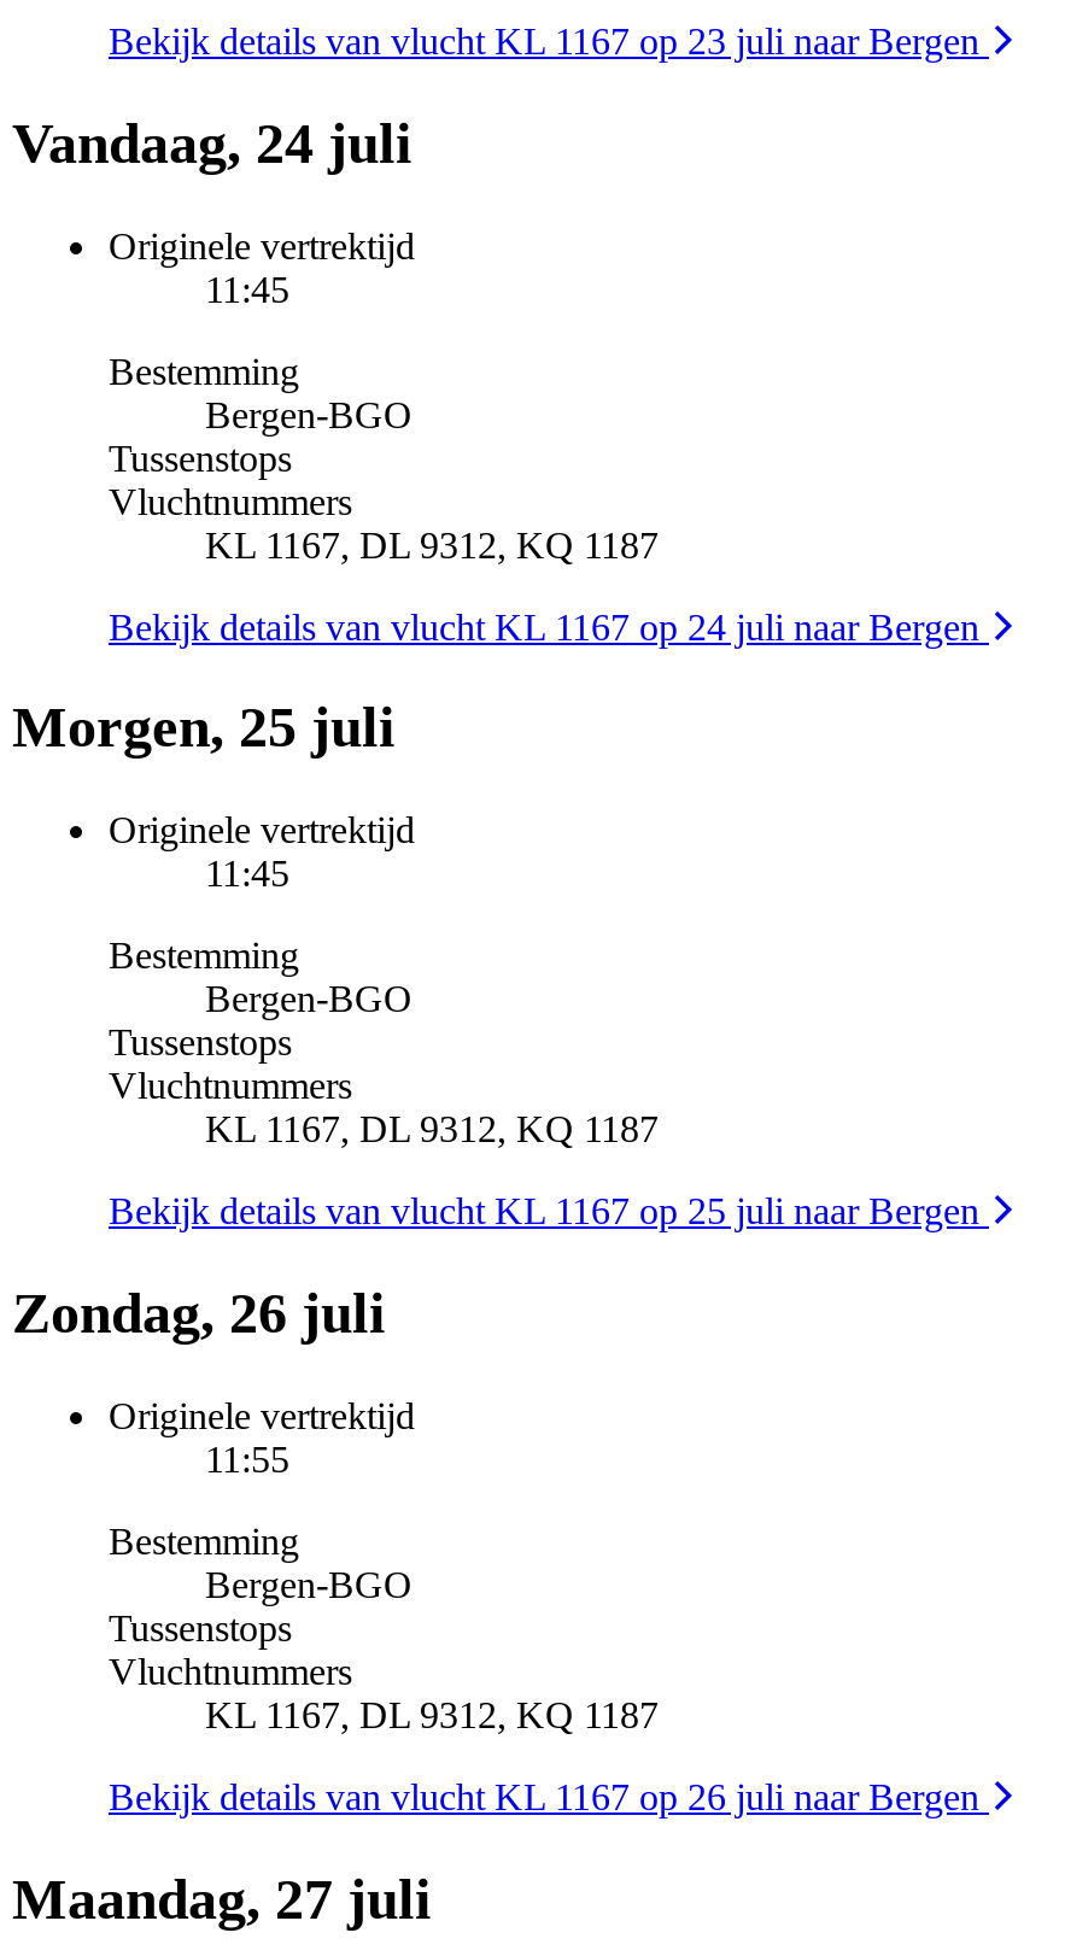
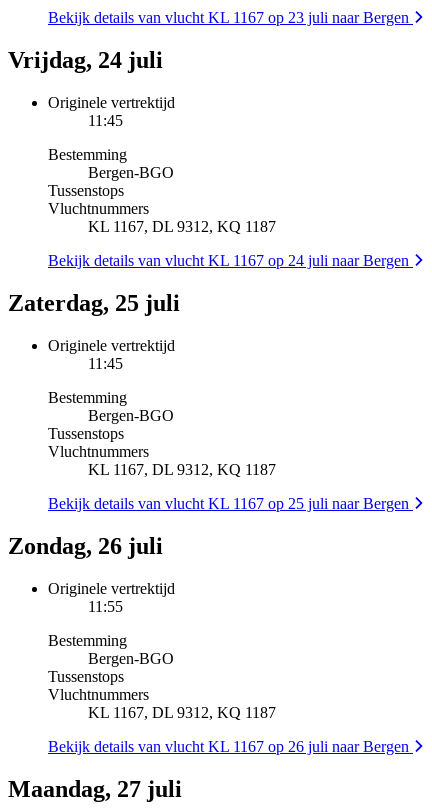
[12,111,412,174] Vandaag, 24 juli -> [8,47,163,73] Vrijdag, 24 juli
[12,697,396,759] Morgen, 25 juli -> [8,290,180,316] Zaterdag, 25 juli

